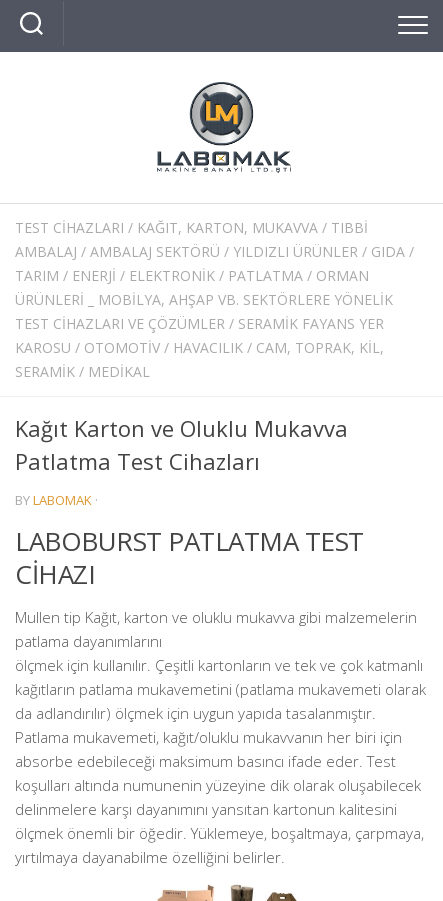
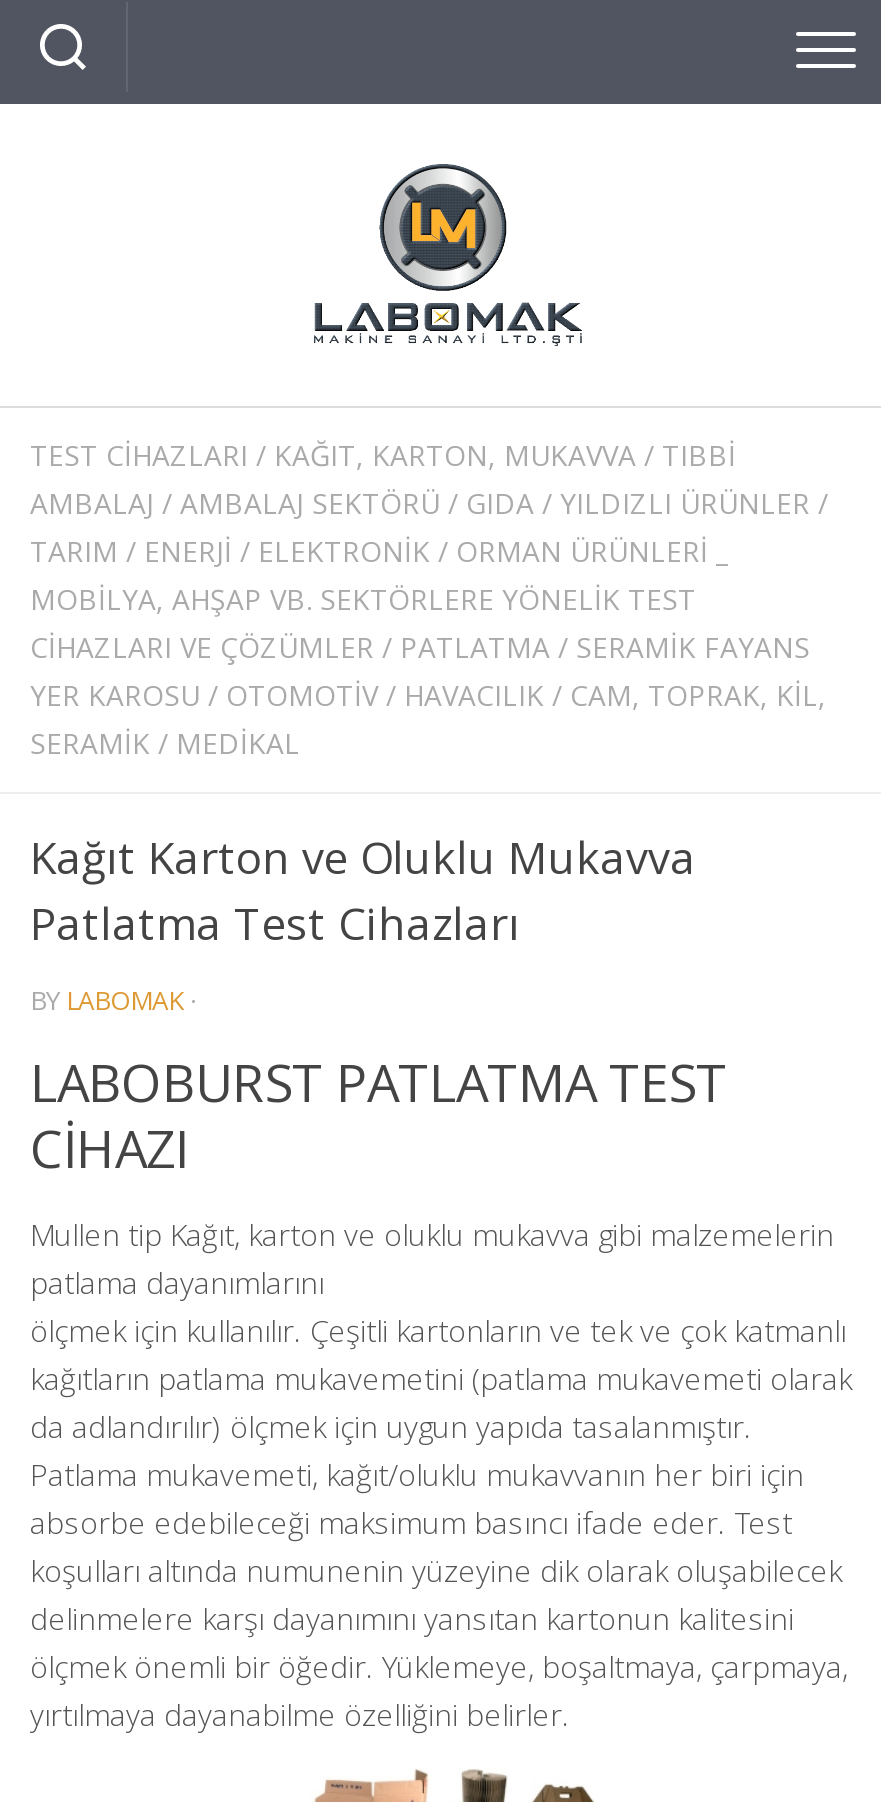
[15,242,414,357] AMBALAJ / AMBALAJ SEKTÖRÜ / YILDIZLI ÜRÜNLER / GIDA / | TARIM / ENERJI / ELEKTRONIK / PATLATMA / ORMAN | ÜRÜNLERI _ MOBILYA, AHŞAP VB. SEKTÖRLERE YÖNELIK | TEST CIHAZLARI VE ÇÖZÜMLER / SERAMIK FAYANS YER | KAROSU / OTOMOTIV / HAVACILIK / CAM, TOPRAK, KIL, -> [30,484,828,714] AMBALAJ / AMBALAJ SEKTÖRÜ / GIDA / YILDIZLI ÜRÜNLER / | TARIM / ENERJI / ELEKTRONIK / ORMAN ÜRÜNLERI _ | MOBILYA, AHŞAP VB. SEKTÖRLERE YÖNELIK TEST | CIHAZLARI VE ÇÖZÜMLER / PATLATMA / SERAMIK FAYANS | YER KAROSU / OTOMOTIV / HAVACILIK / CAM, TOPRAK, KIL,

